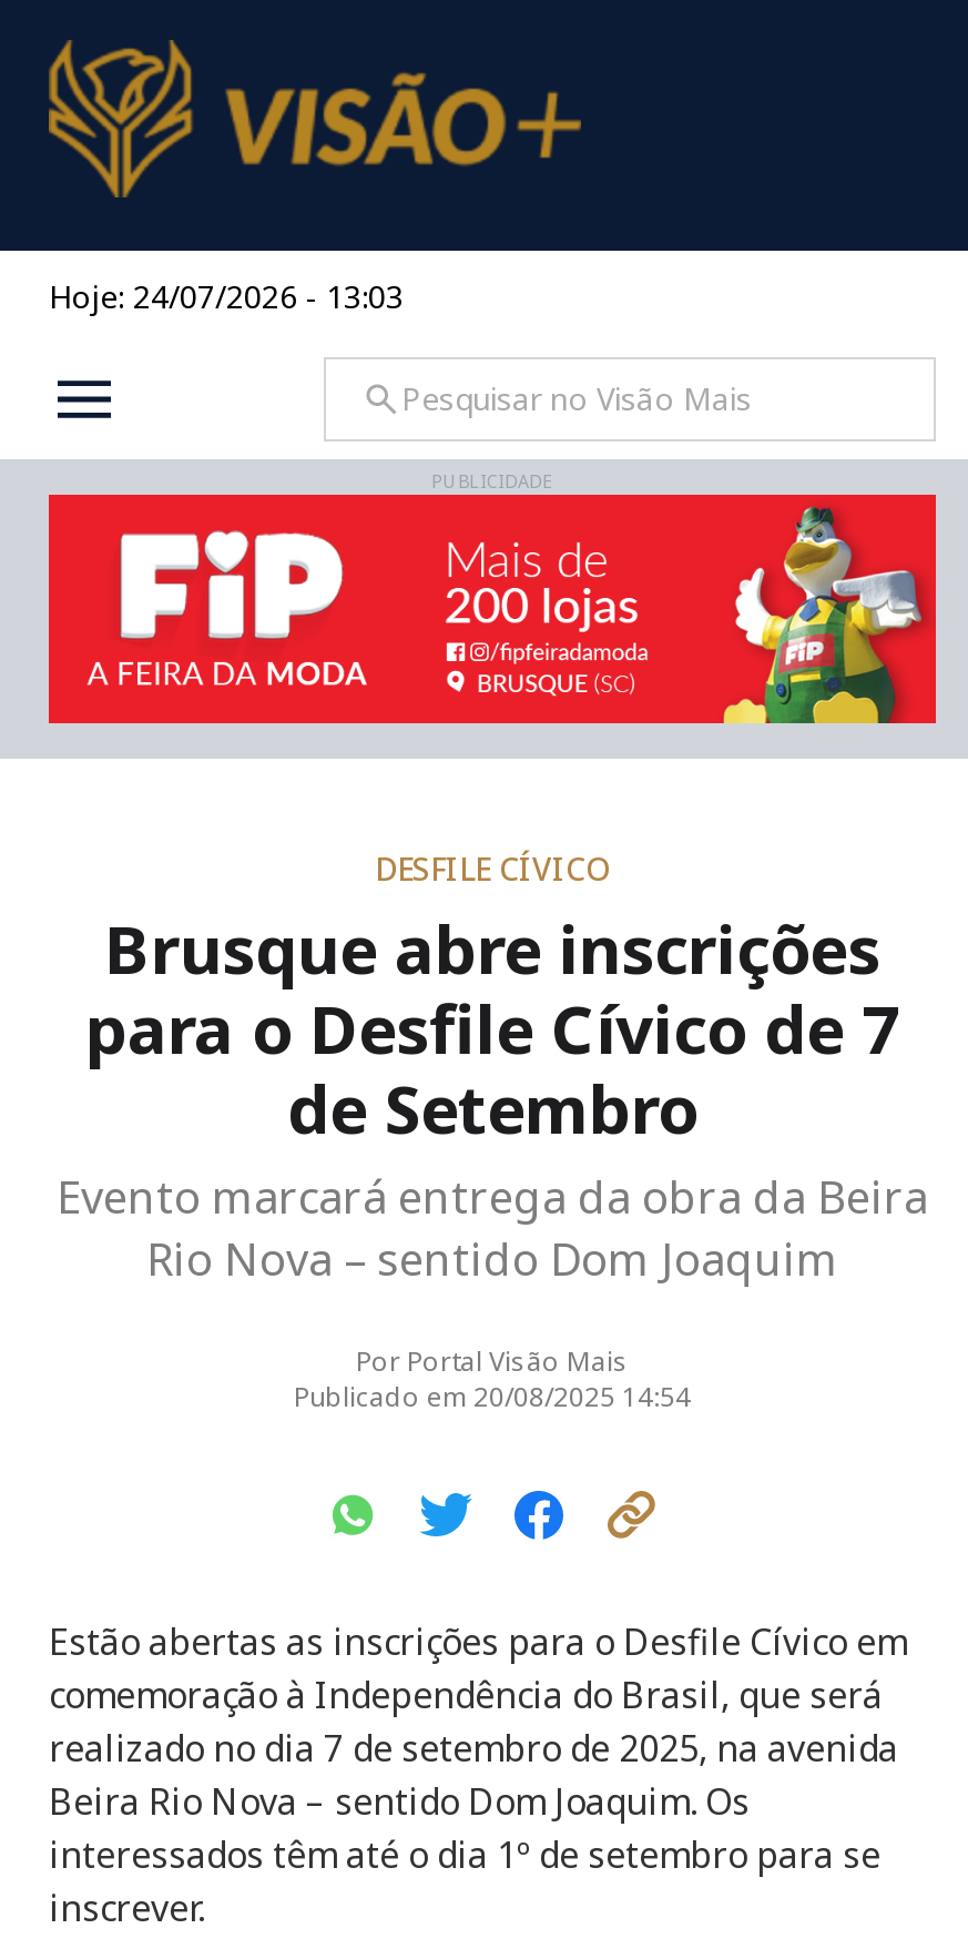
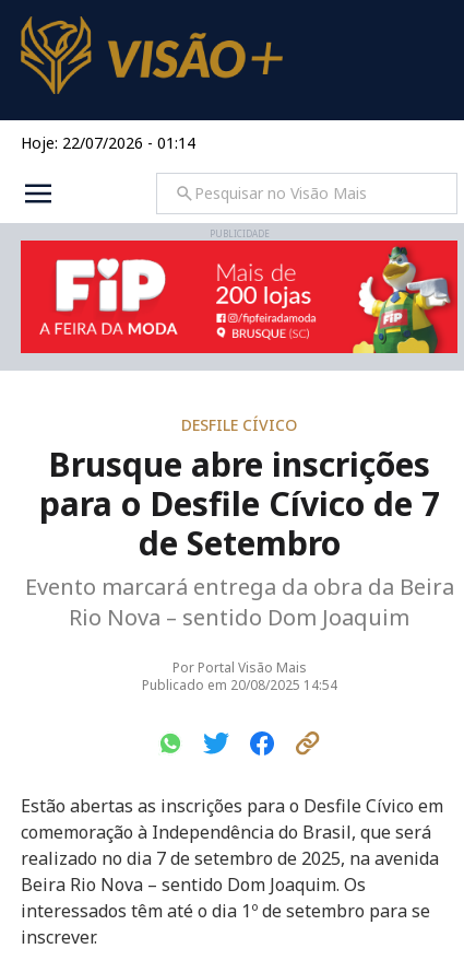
[49,275,404,317] Hoje: 24/07/2026 - 13:03 -> [21,132,195,153] Hoje: 22/07/2026 - 01:14

